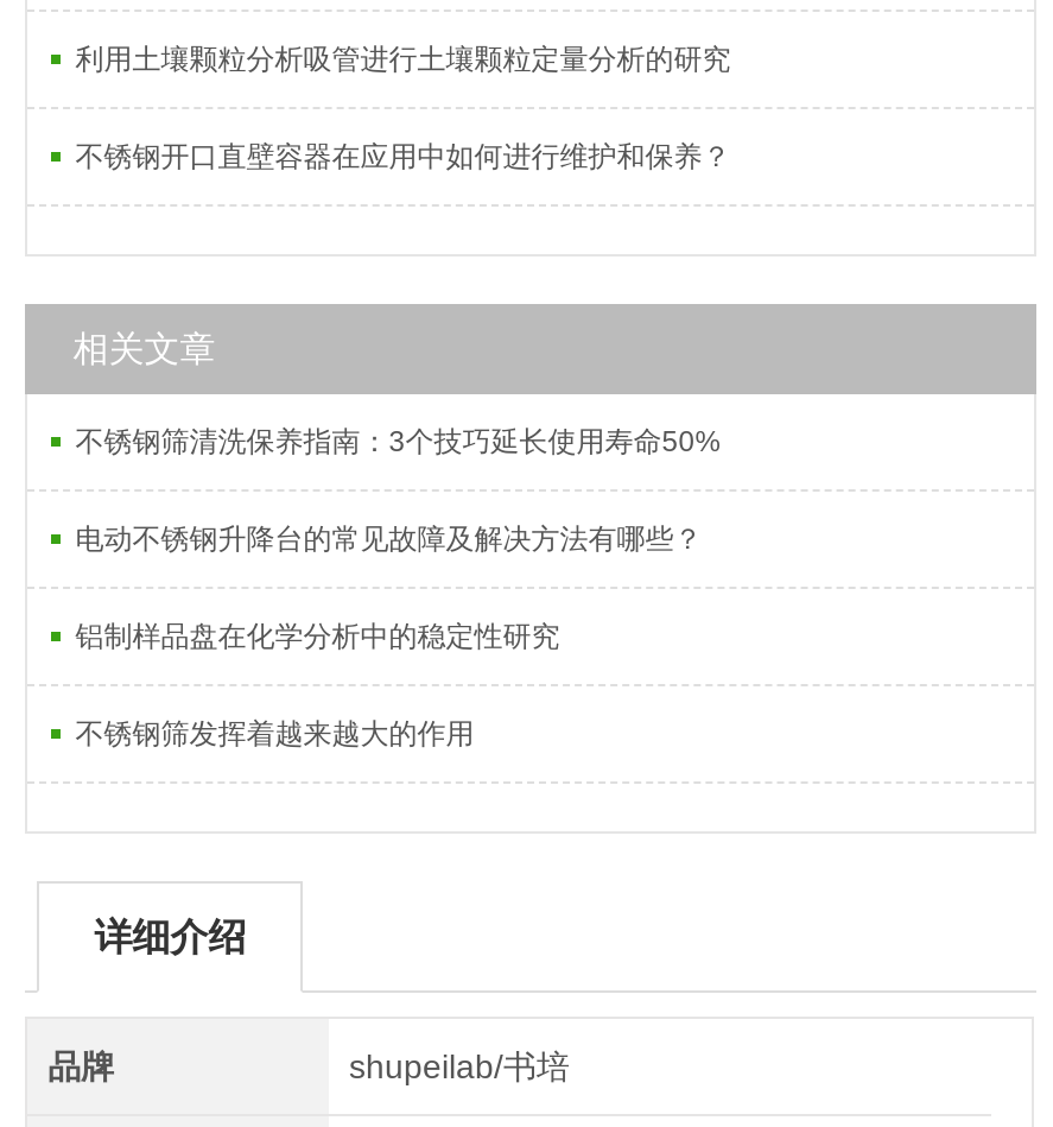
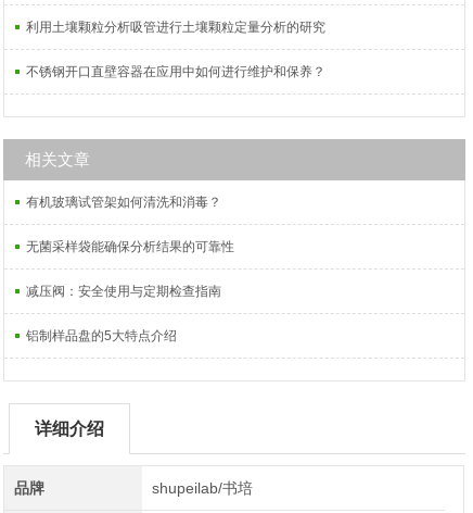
[75,425,721,458] 不锈钢筛清洗保养指南：3个技巧延长使用寿命50% -> [26,195,222,210] 有机玻璃试管架如何清洗和消毒？
[75,523,702,556] 电动不锈钢升降台的常见故障及解决方法有哪些？ -> [26,239,235,254] 无菌采样袋能确保分析结果的可靠性
[75,620,560,653] 铝制样品盘在化学分析中的稳定性研究 -> [26,284,222,299] 减压阀：安全使用与定期检查指南
[75,717,474,751] 不锈钢筛发挥着越来越大的作用 -> [26,328,177,343] 铝制样品盘的5大特点介绍

